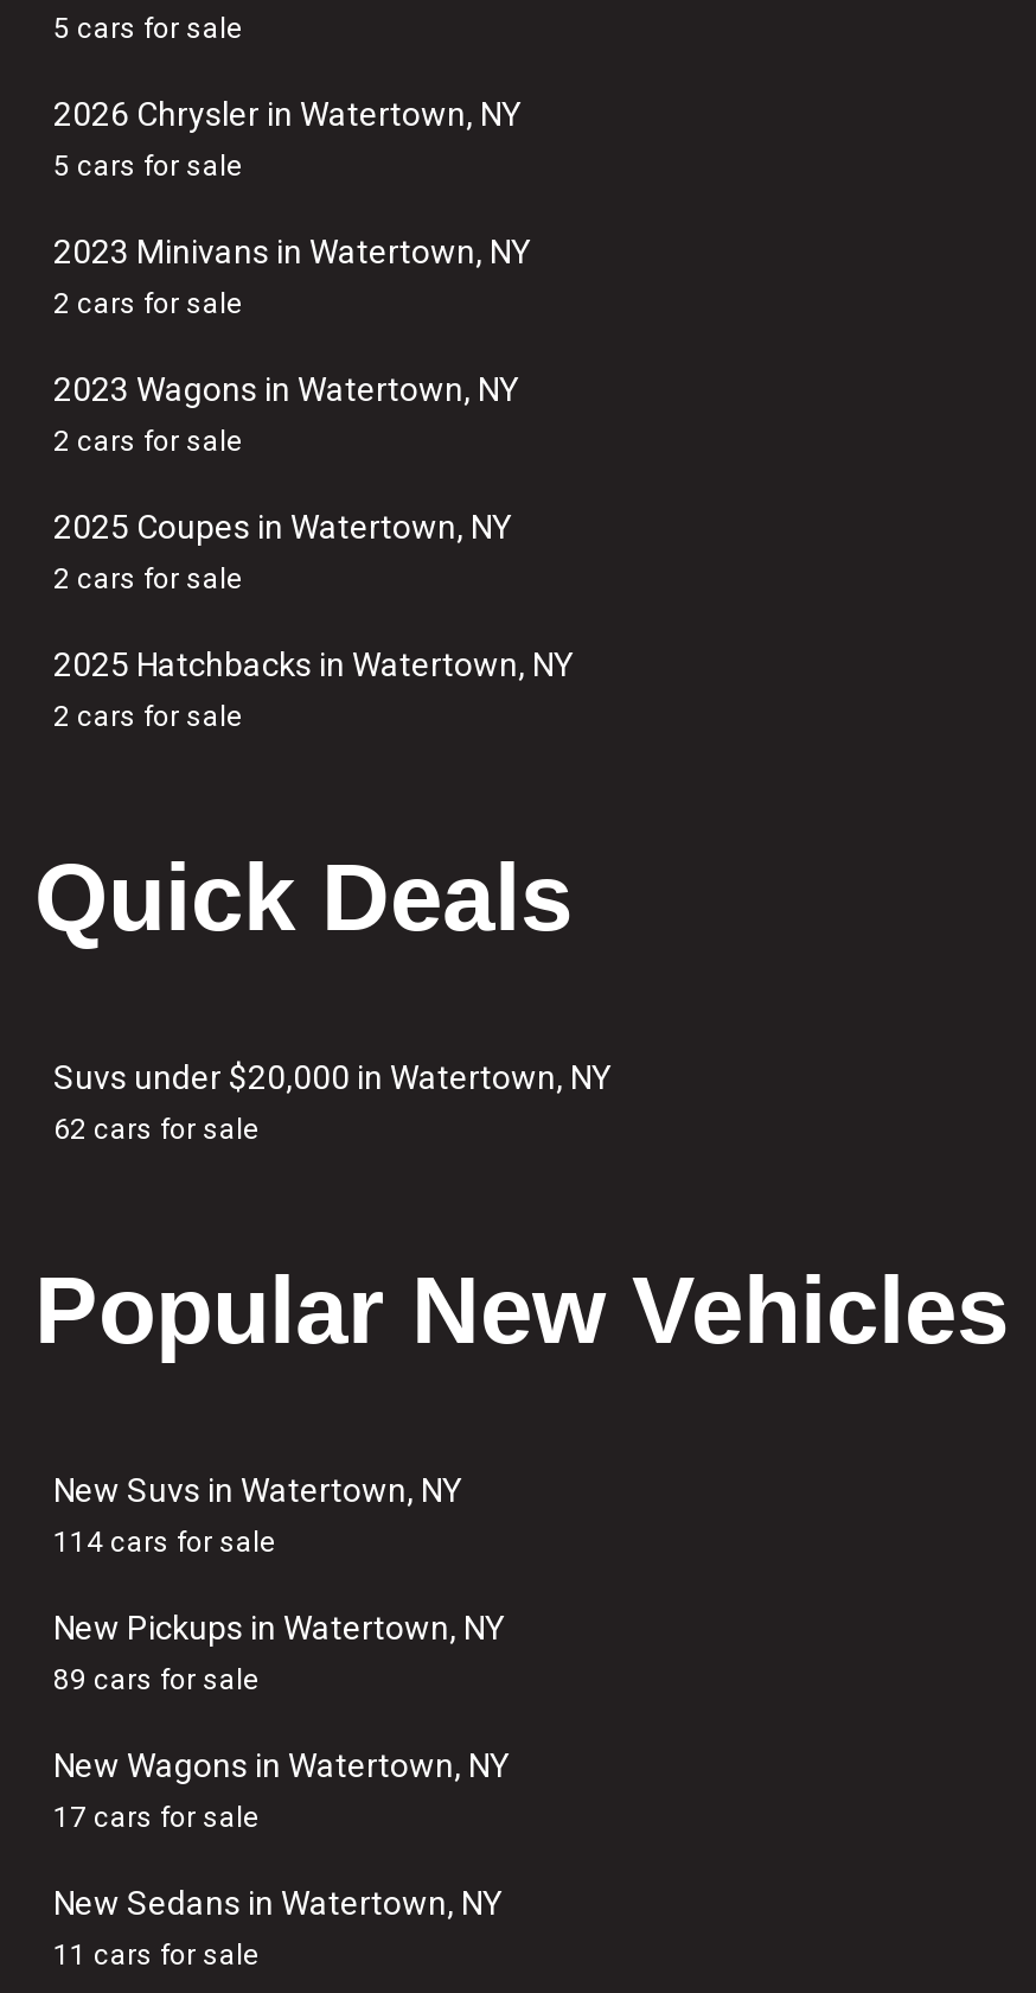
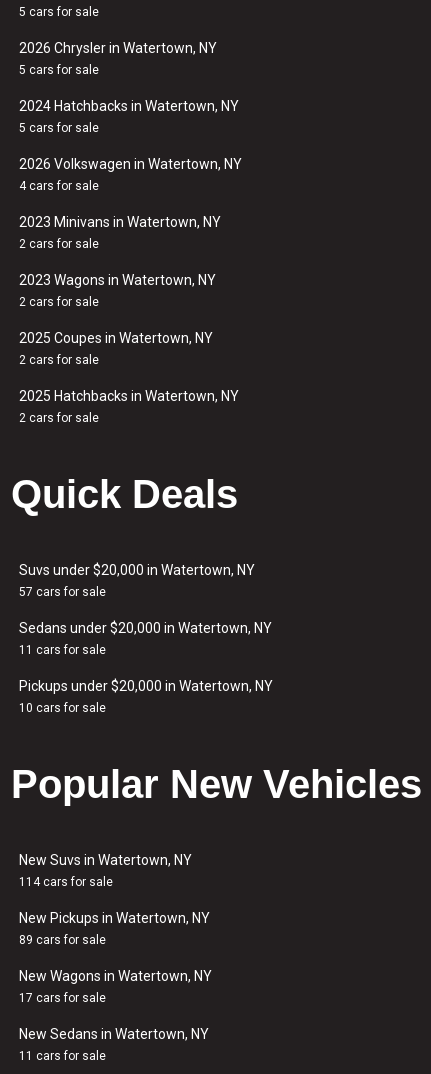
none -> [19,98,242,193] 2024 Hatchbacks in Watertown, NY | 5 cars for sale | 2026 Volkswagen in Watertown, NY | 4 cars for sale
[53,1113,260,1146] 62 cars for sale -> [19,585,273,715] 57 cars for sale | Sedans under $20,000 in Watertown, NY | 11 cars for sale | Pickups under $20,000 in Watertown, NY | 10 cars for sale

